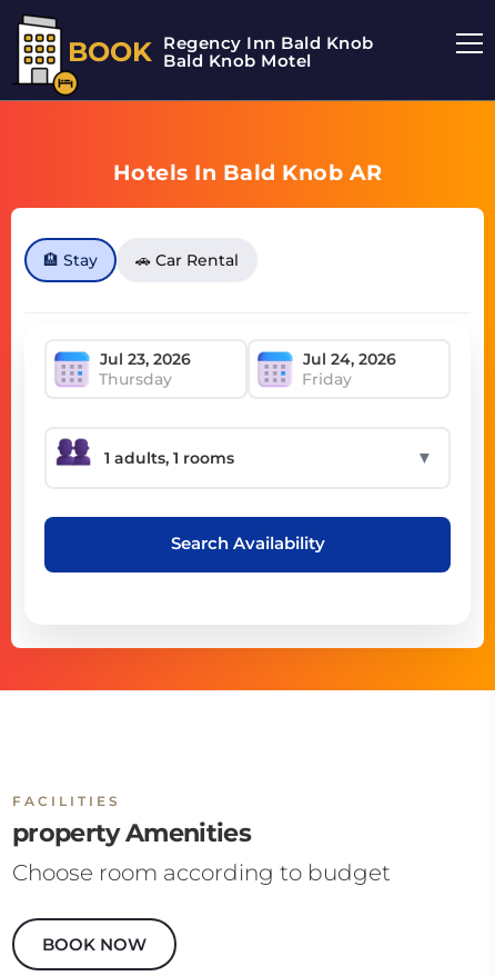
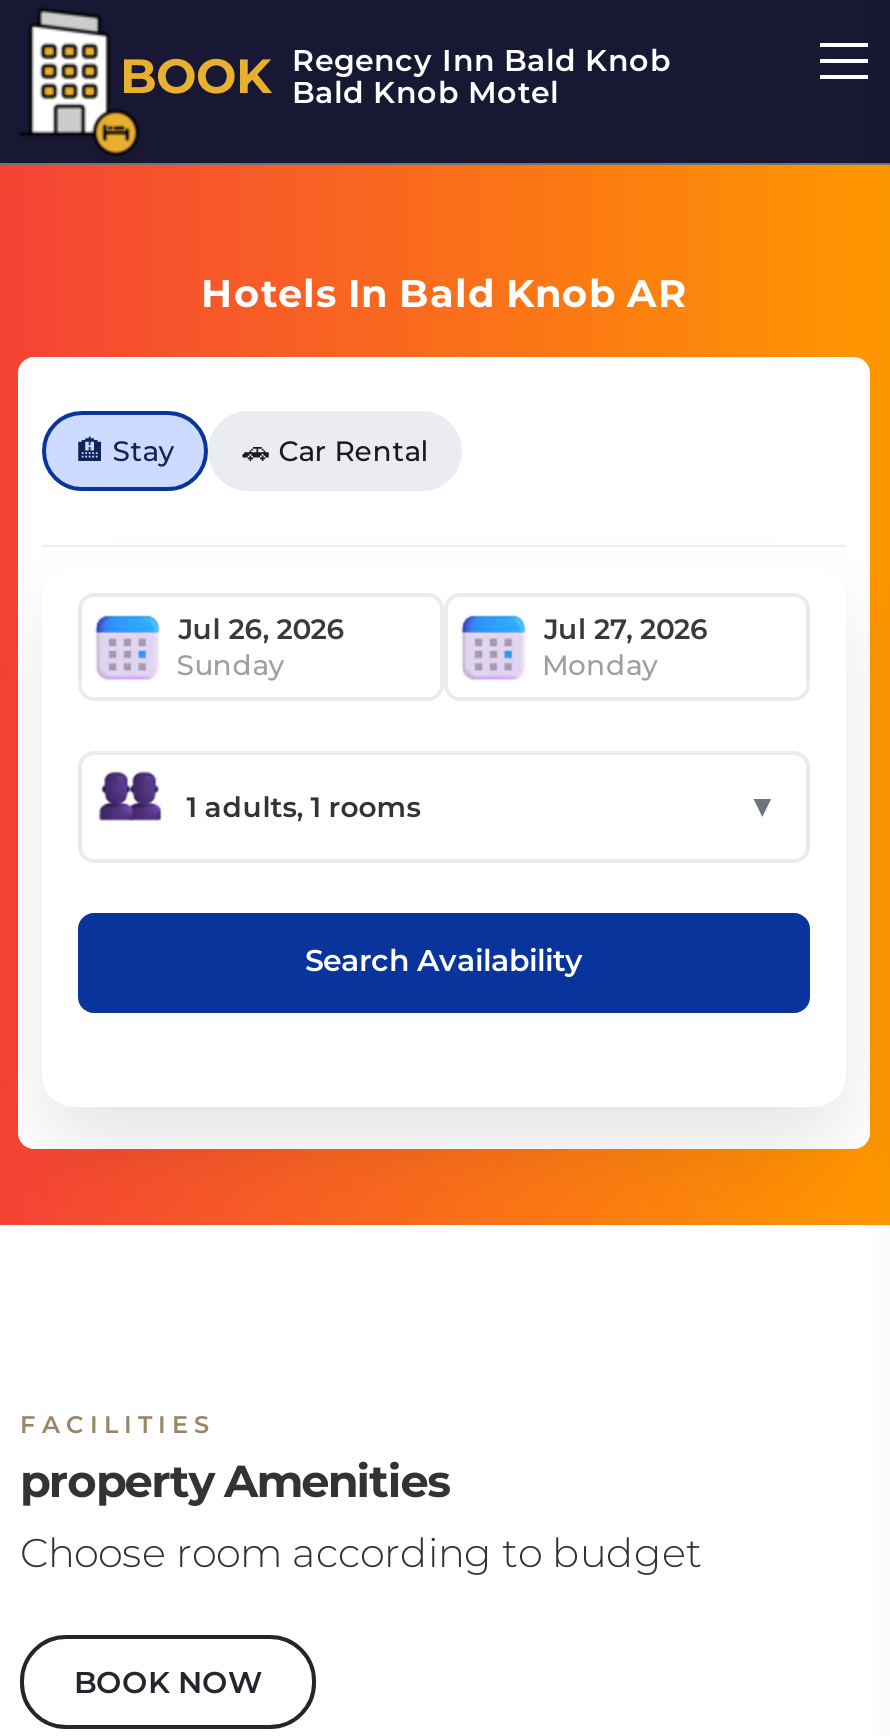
[99,369,352,389] Thursday | Friday -> [176,646,658,682] Sunday | Monday

